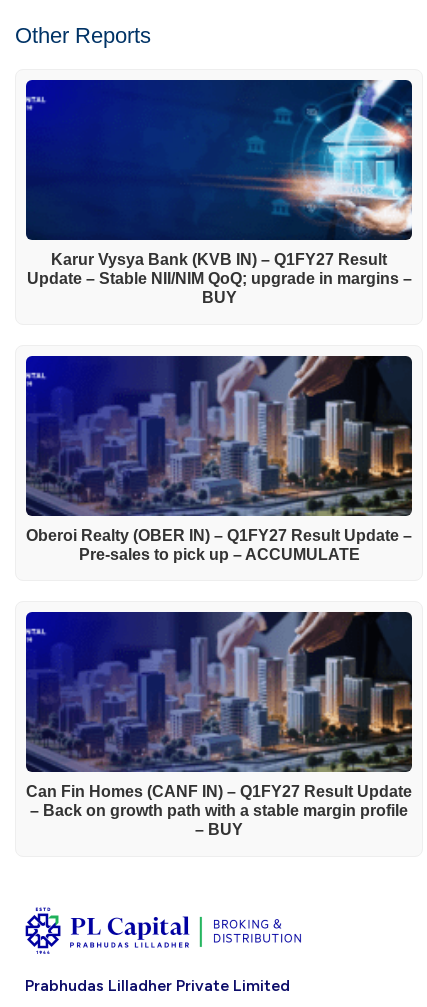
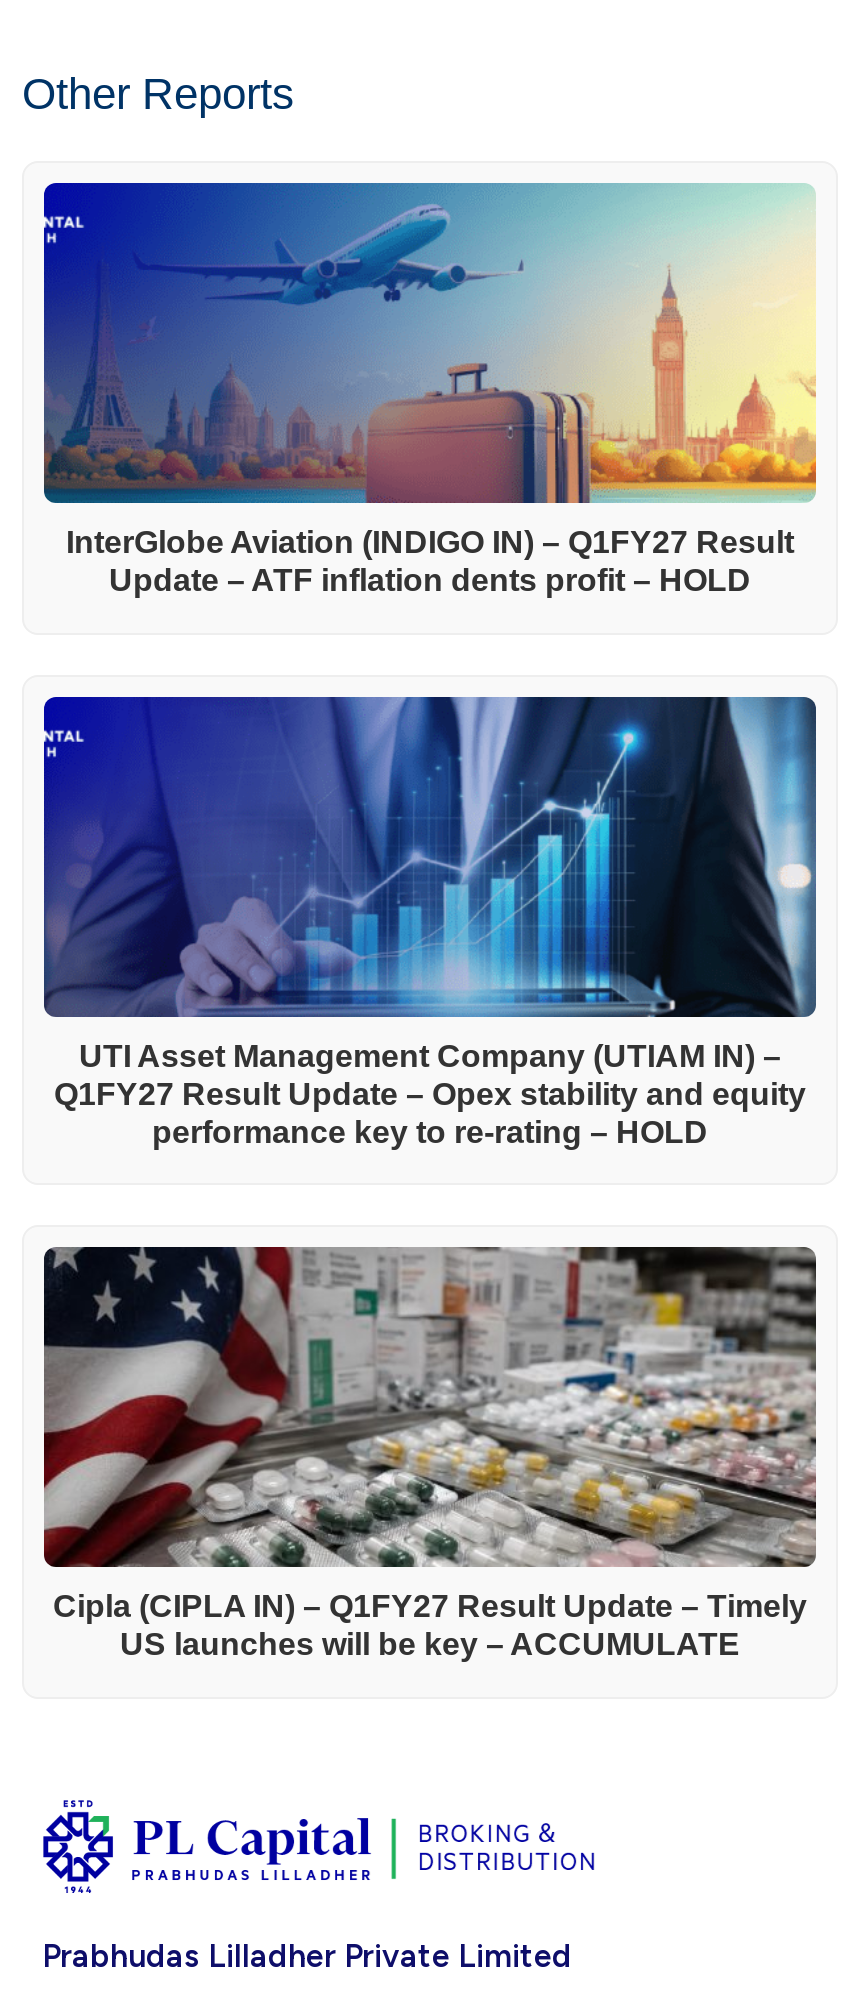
[26,79,413,306] [image] | Karur Vysya Bank (KVB IN) – Q1FY27 Result | Update – Stable NII/NIM QoQ; upgrade in margins – | BUY -> [44,181,818,597] [image] | InterGlobe Aviation (INDIGO IN) – Q1FY27 Result | Update – ATF inflation dents profit – HOLD
[26,355,413,562] [image] | Oberoi Realty (OBER IN) – Q1FY27 Result Update – | Pre-sales to pick up – ACCUMULATE -> [48,695,818,1148] [image] | UTI Asset Management Company (UTIAM IN) – | Q1FY27 Result Update – Opex stability and equity | performance key to re-rating – HOLD
[25,611,412,838] [image] | Can Fin Homes (CANF IN) – Q1FY27 Result Update | – Back on growth path with a stable margin profile | – BUY -> [42,1245,816,1661] [image] | Cipla (CIPLA IN) – Q1FY27 Result Update – Timely | US launches will be key – ACCUMULATE

